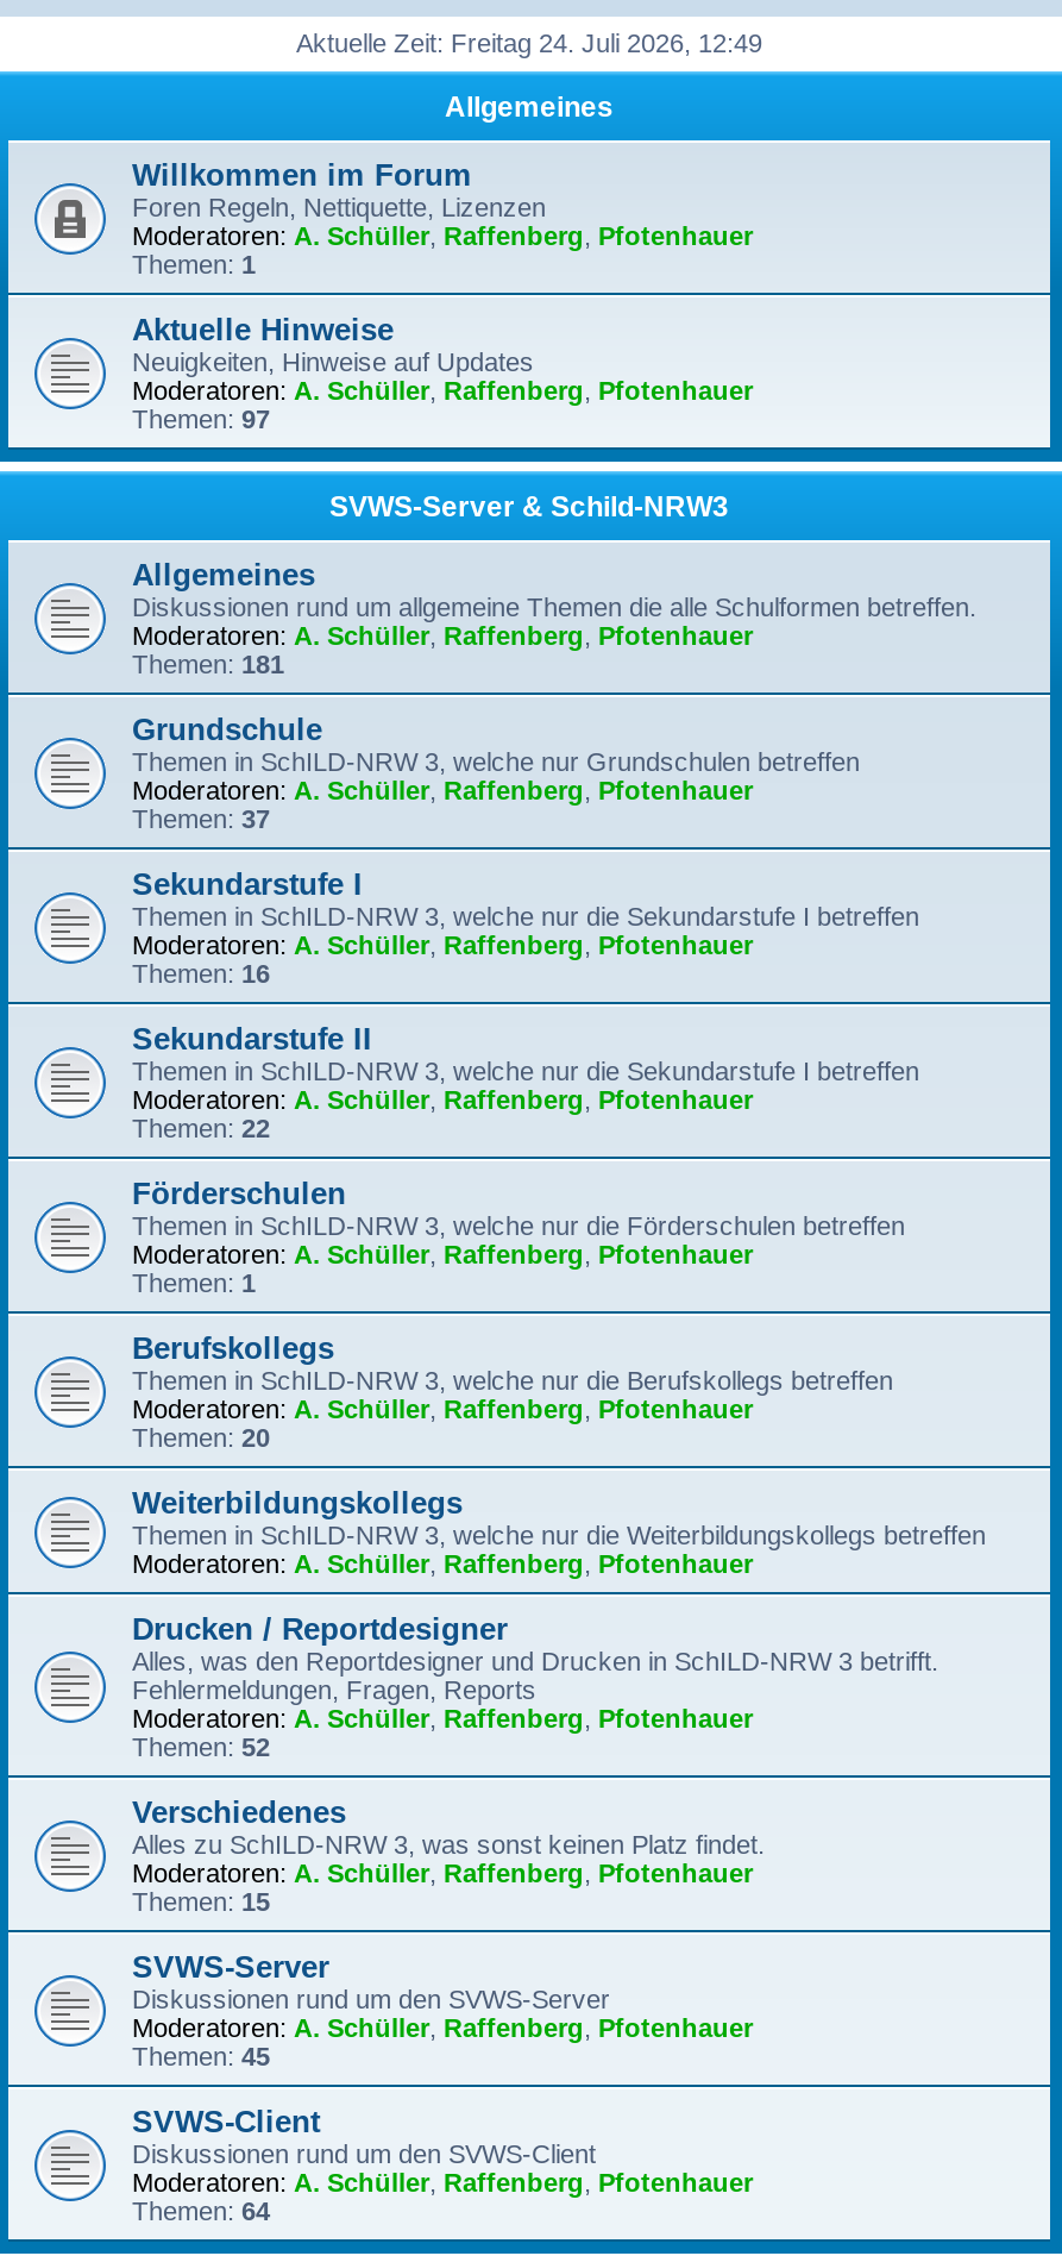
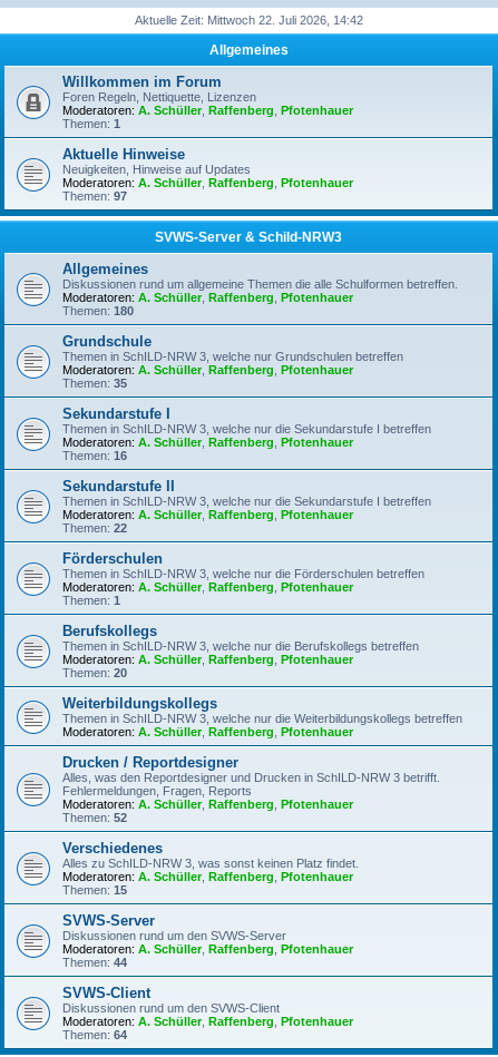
[296,29,762,57] Aktuelle Zeit: Freitag 24. Juli 2026, 12:49 -> [134,13,363,27] Aktuelle Zeit: Mittwoch 22. Juli 2026, 14:42
[132,650,284,678] Themen: 181 -> [62,304,134,317] Themen: 180
[132,804,270,833] Themen: 37 -> [62,376,127,390] Themen: 35
[132,2042,270,2070] Themen: 45 -> [62,956,127,969] Themen: 44

